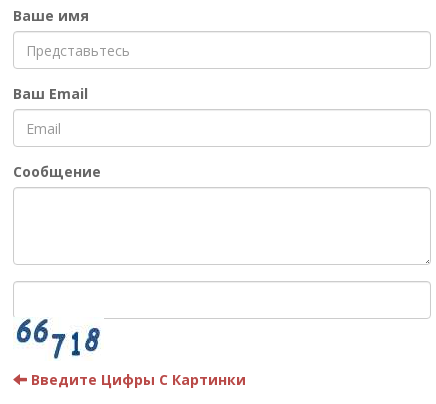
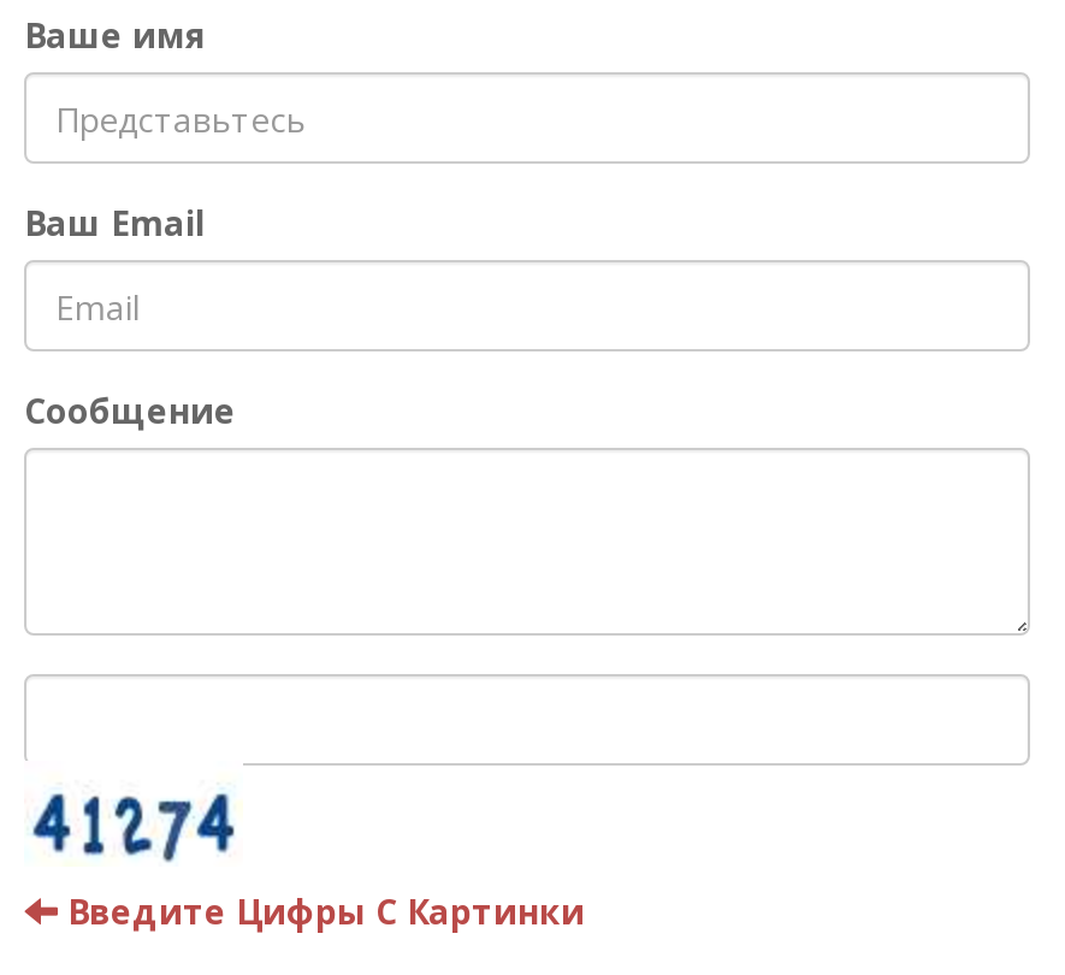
[15,317,101,360] [image] -> [29,763,236,864] [image]

